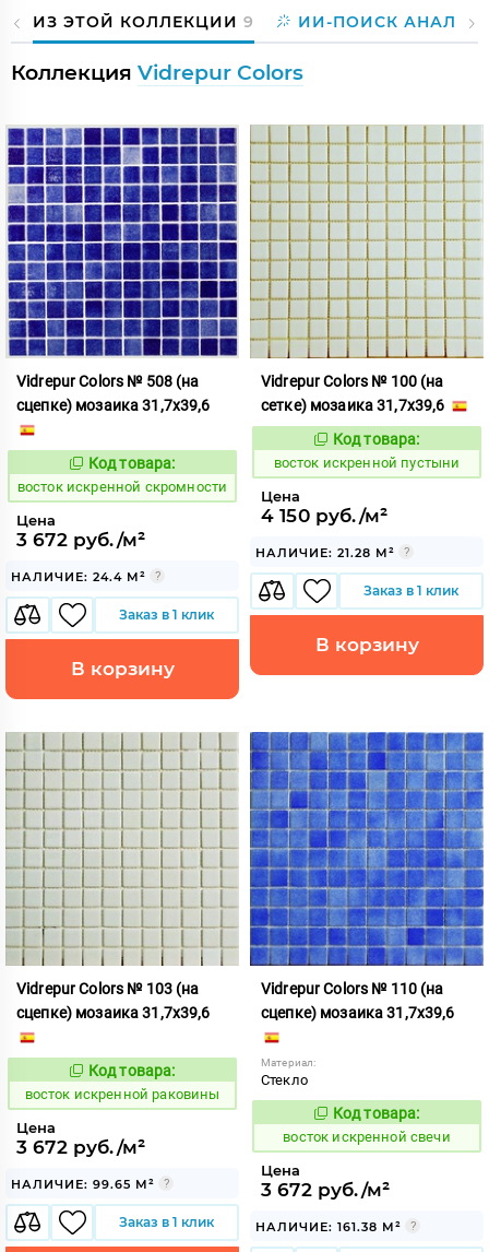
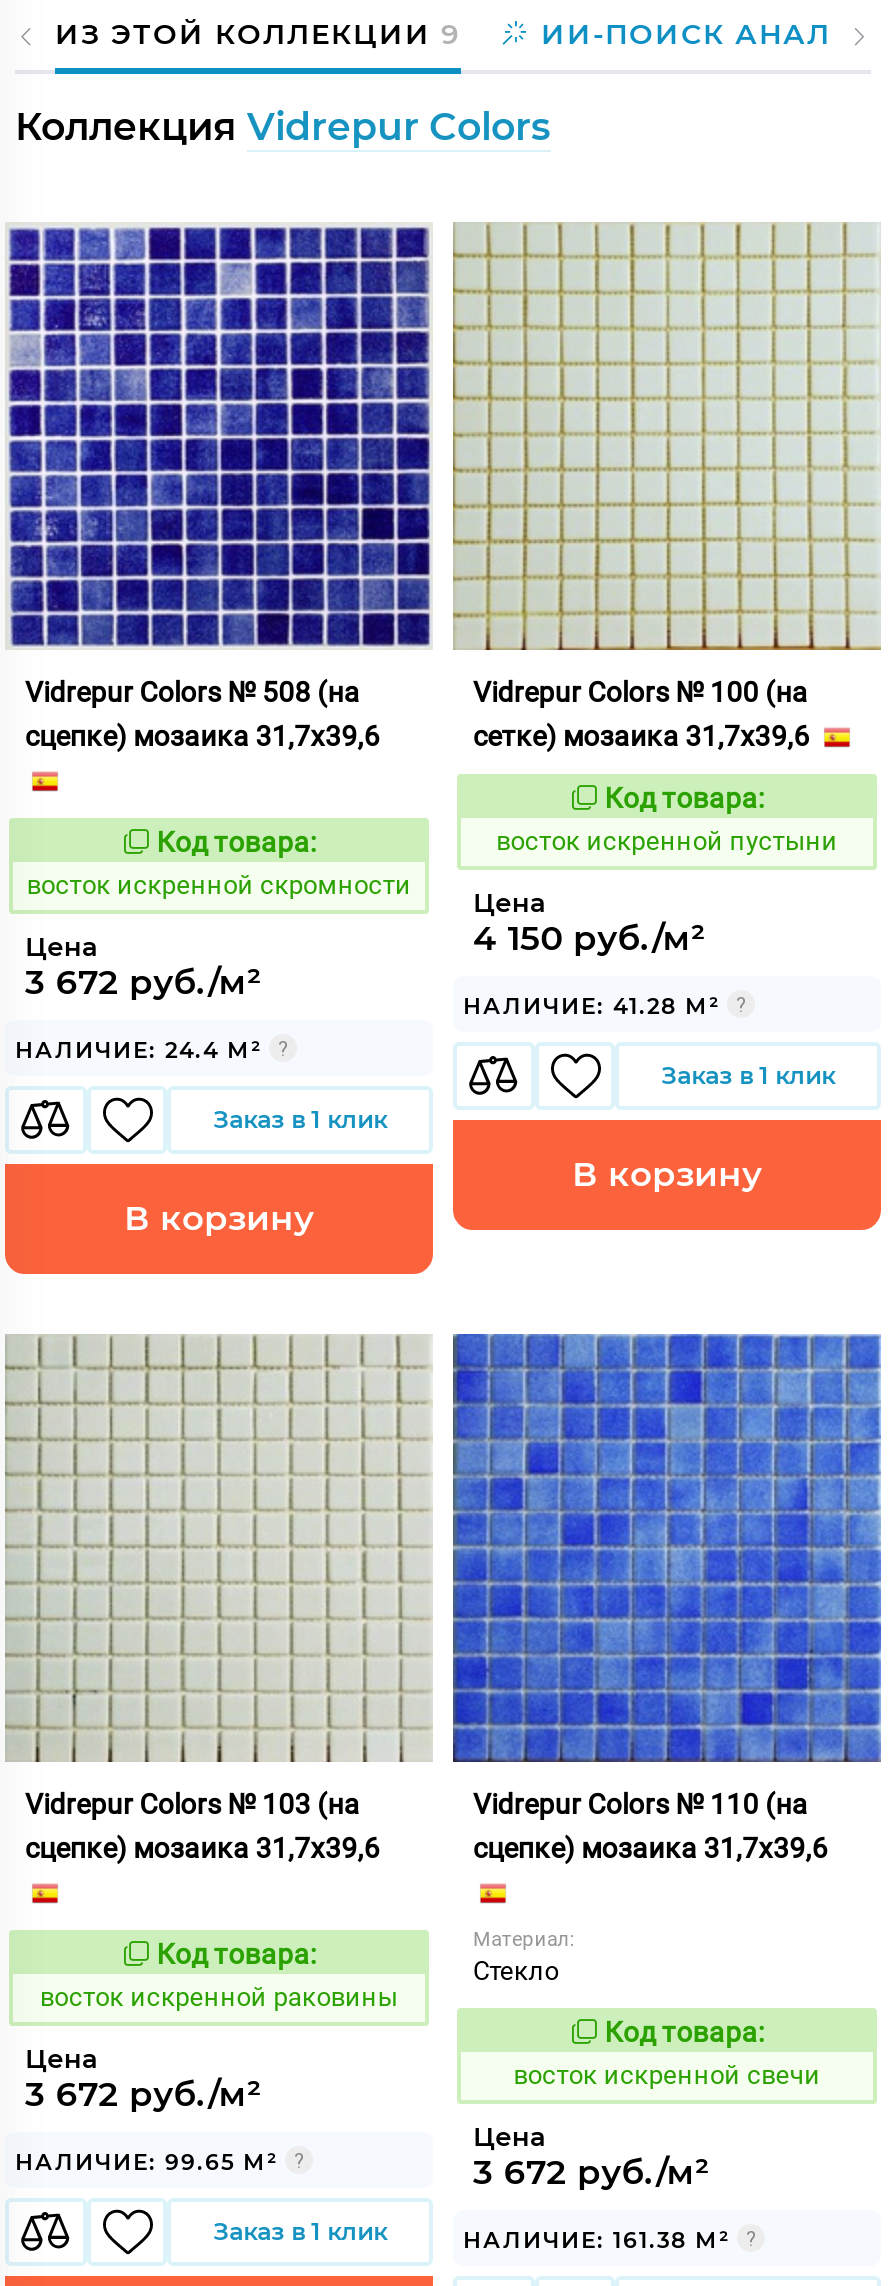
[255,545,395,560] НАЛИЧИЕ: 21.28 М² -> [463,992,721,1020] НАЛИЧИЕ: 41.28 М²

